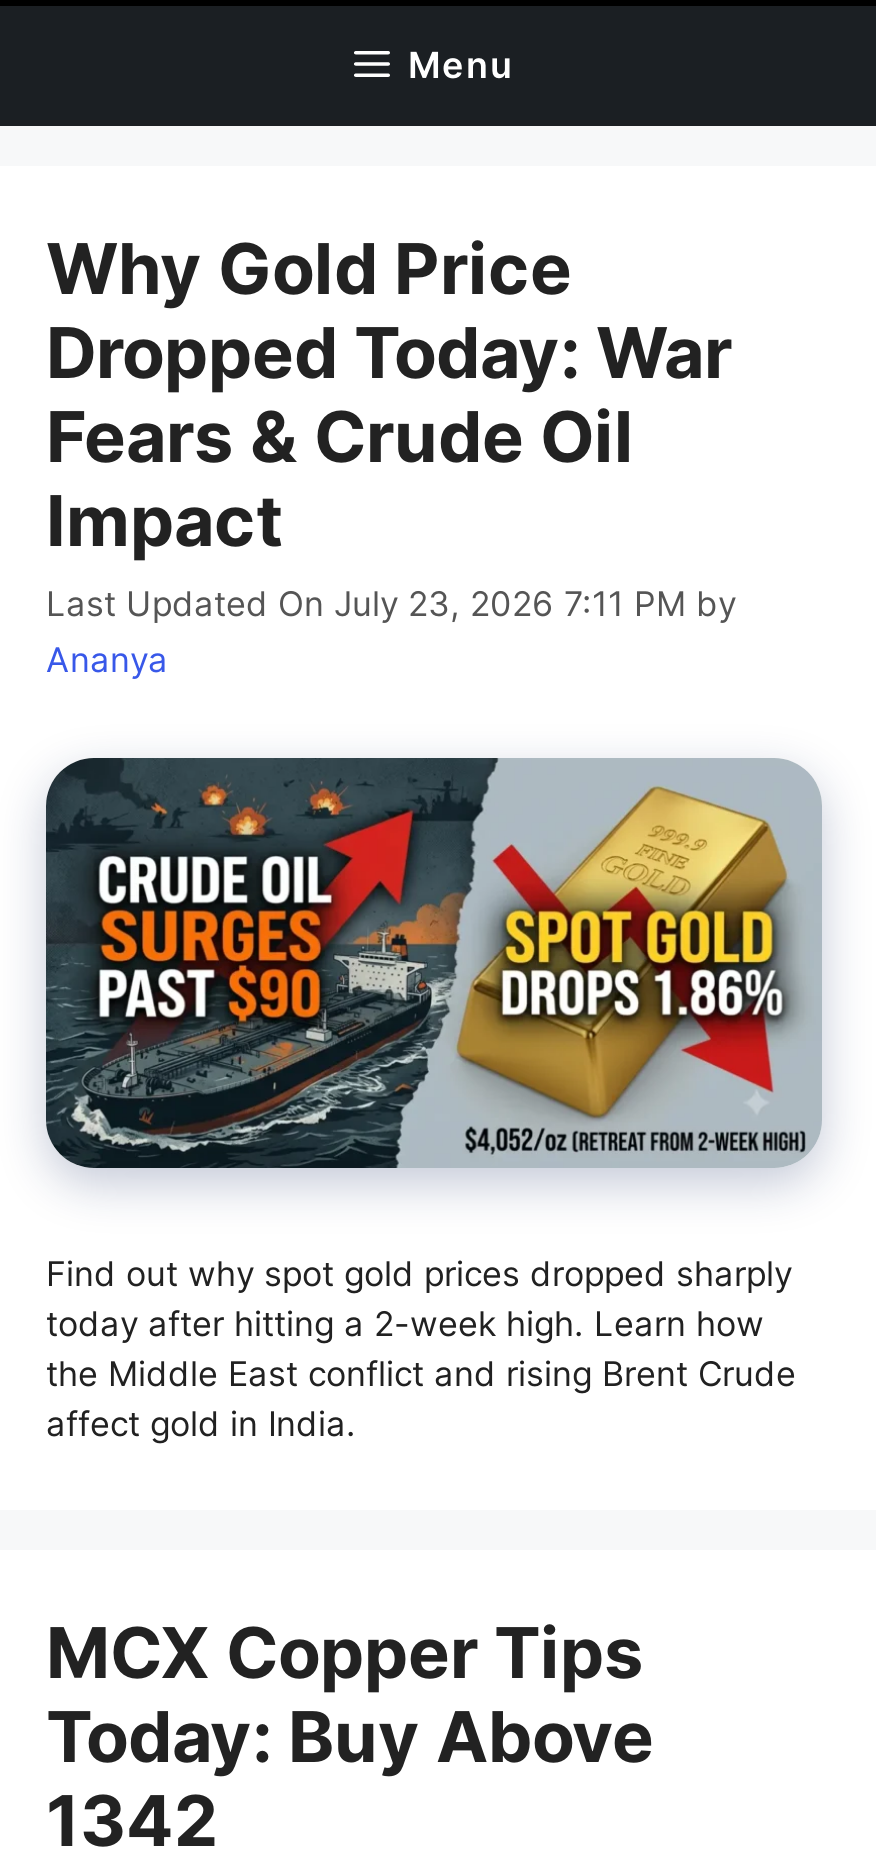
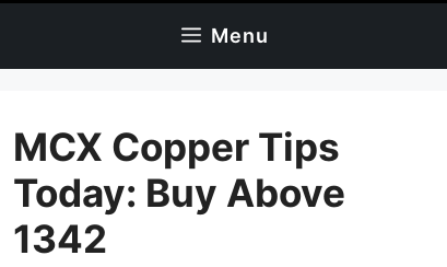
[46,226,736,679] Why Gold Price | Dropped Today: War | Fears & Crude Oil | Impact | Last Updated On July 23, 2026 7:11 PM by | Ananya -> none
[42,756,826,1443] [image] | Find out why spot gold prices dropped sharply | today after hitting a 2-week high. Learn how | the Middle East conflict and rising Brent Crude | affect gold in India. -> none

